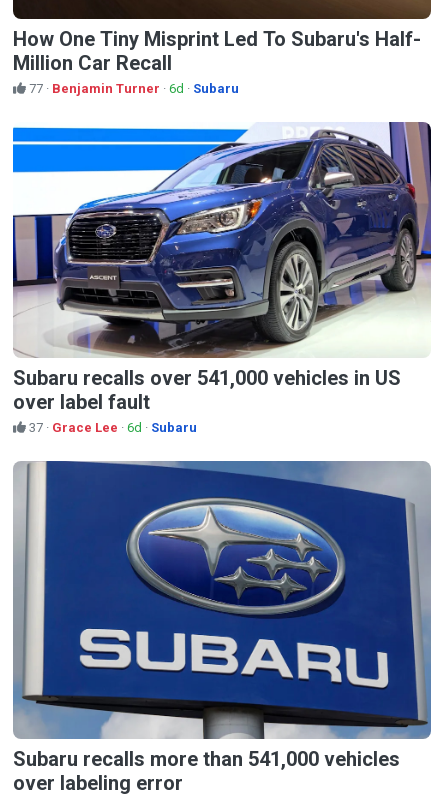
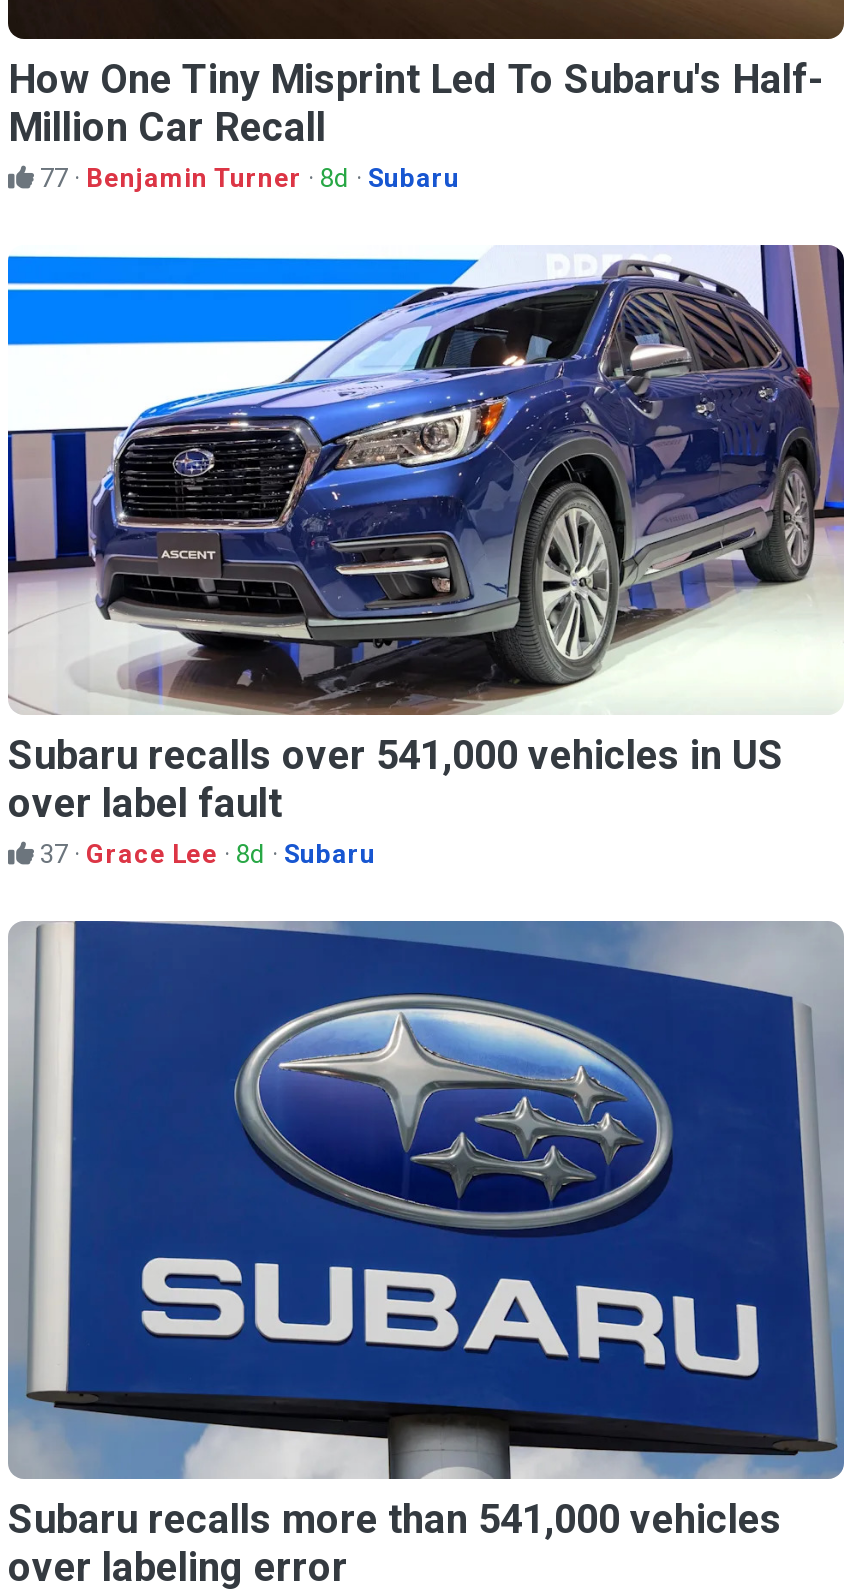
[29,81,239,96] 77 · Benjamin Turner · 6d · Subaru -> [40,163,460,193] 77 · Benjamin Turner · 8d · Subaru
[29,419,197,434] 37 · Grace Lee · 6d · Subaru -> [40,839,376,869] 37 · Grace Lee · 8d · Subaru

